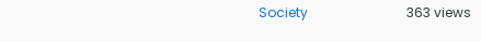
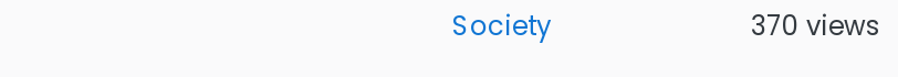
[406,3,471,22] 363 views -> [751,7,881,44] 370 views

